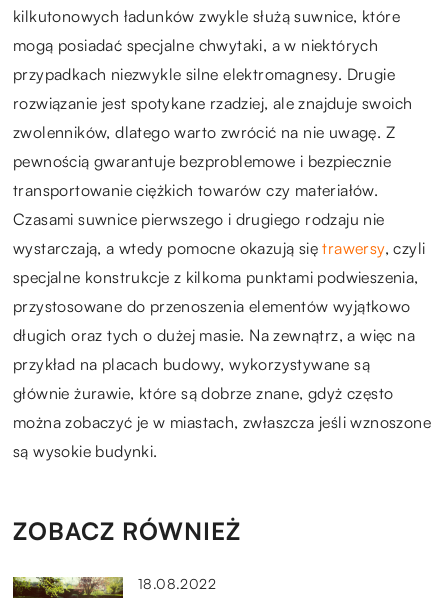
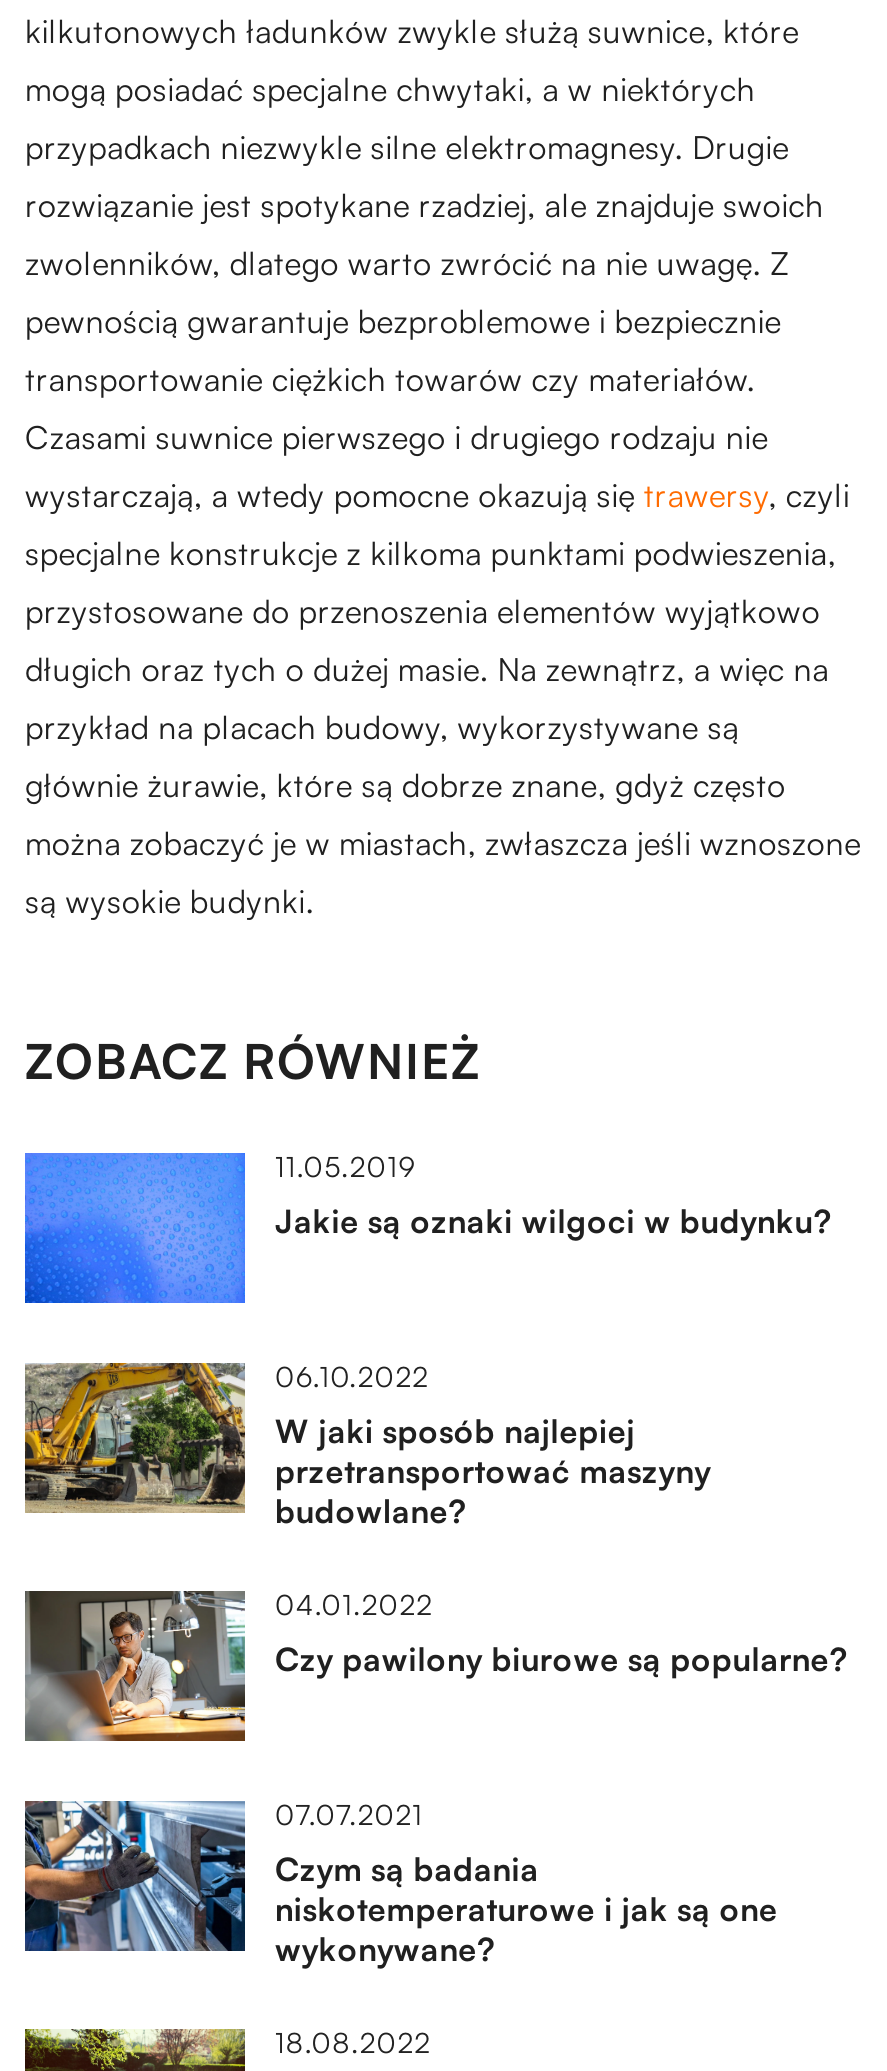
none -> [23,1149,832,1305] [image] | 11.05.2019 | Jakie są oznaki wilgoci w budynku?
none -> [23,1359,848,1679] [image] | 06.10.2022 | W jaki sposób najlepiej | przetransportować maszyny | budowlane? | 04.01.2022 | Czy pawilony biurowe są popularne?
none -> [23,1797,778,1969] [image] | 07.07.2021 | Czym są badania | niskotemperaturowe i jak są one | wykonywane?
none -> [23,1589,247,1743] [image]

